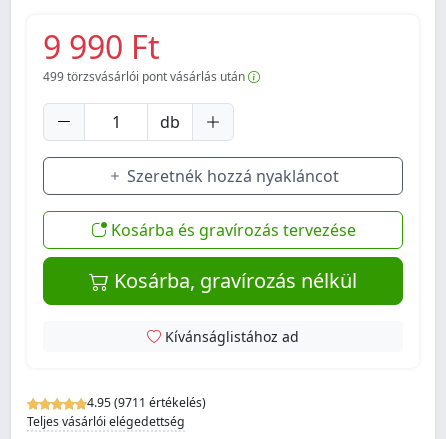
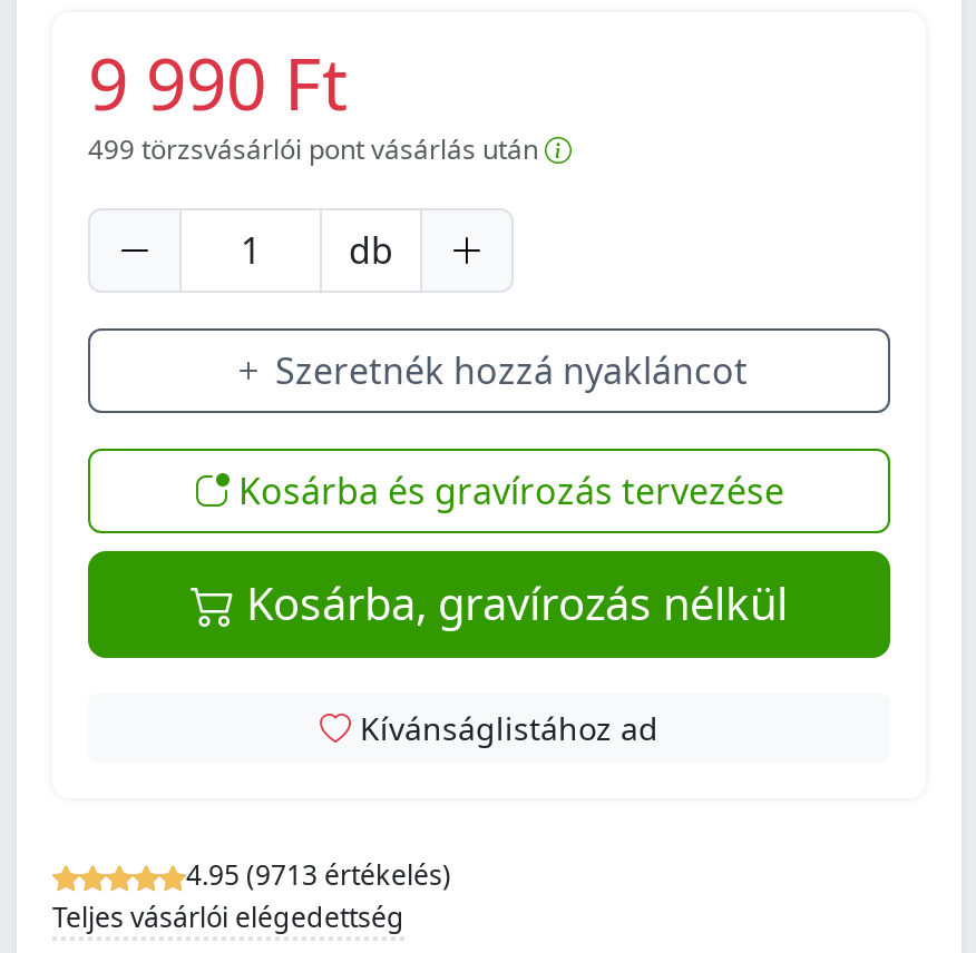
[87,394,206,411] 4.95 (9711 értékelés) -> [186,856,451,894] 4.95 (9713 értékelés)

